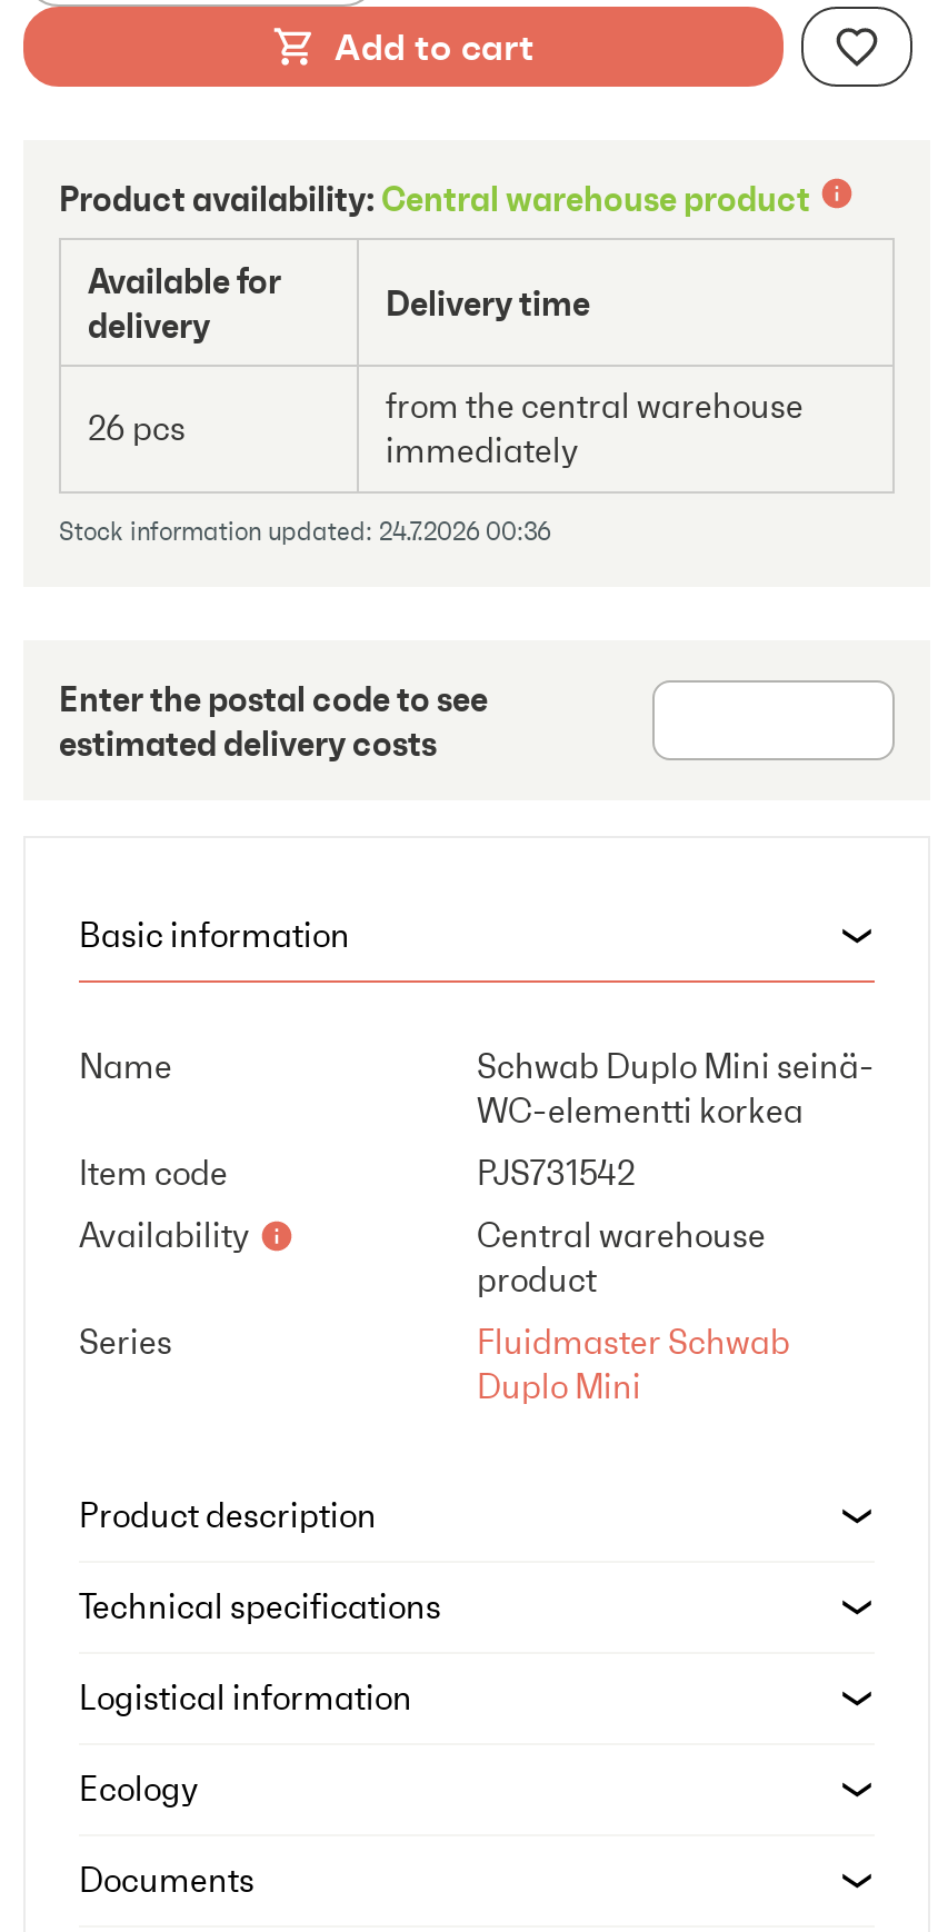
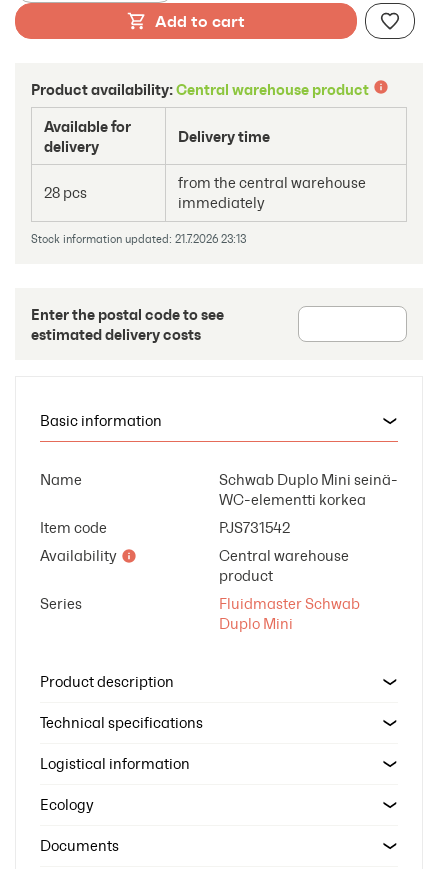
[88,407,186,449] 26 pcs -> [44,183,87,202] 28 pcs
[59,516,550,547] Stock information updated: 24.7.2026 00:36 -> [31,232,246,246] Stock information updated: 21.7.2026 23:13

